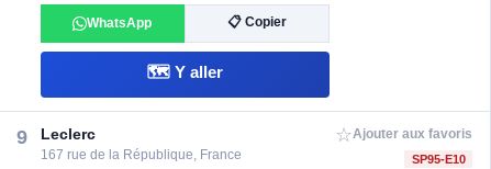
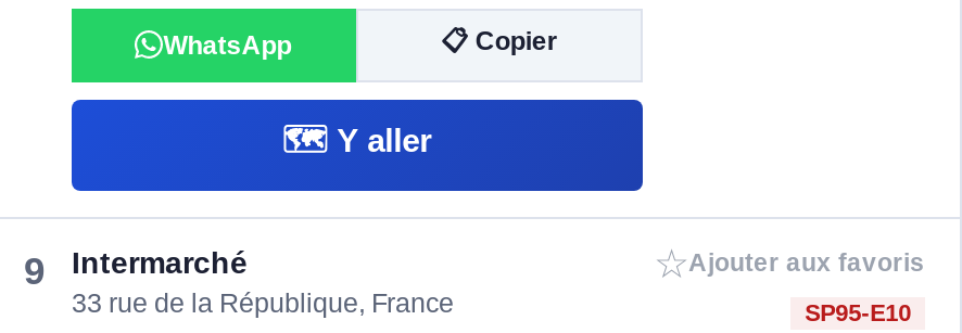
[41,125,242,162] Leclerc | 167 rue de la République, France -> [72,245,454,319] Intermarché | 33 rue de la République, France

